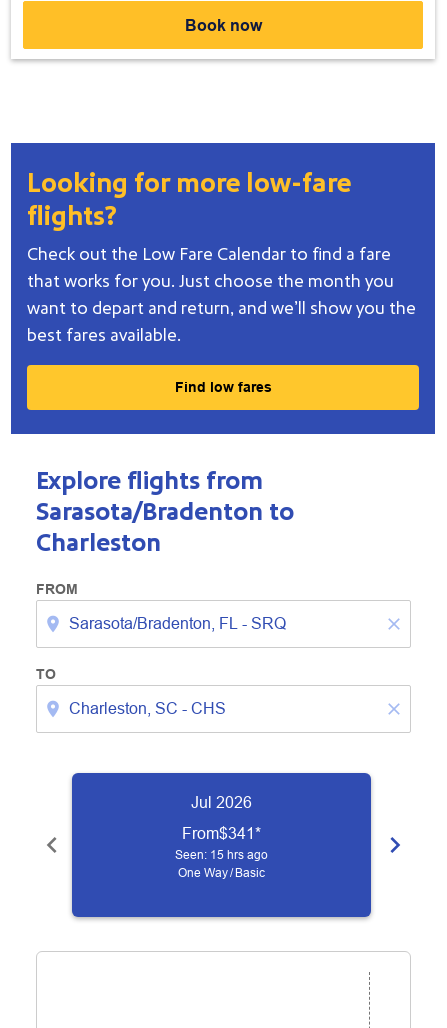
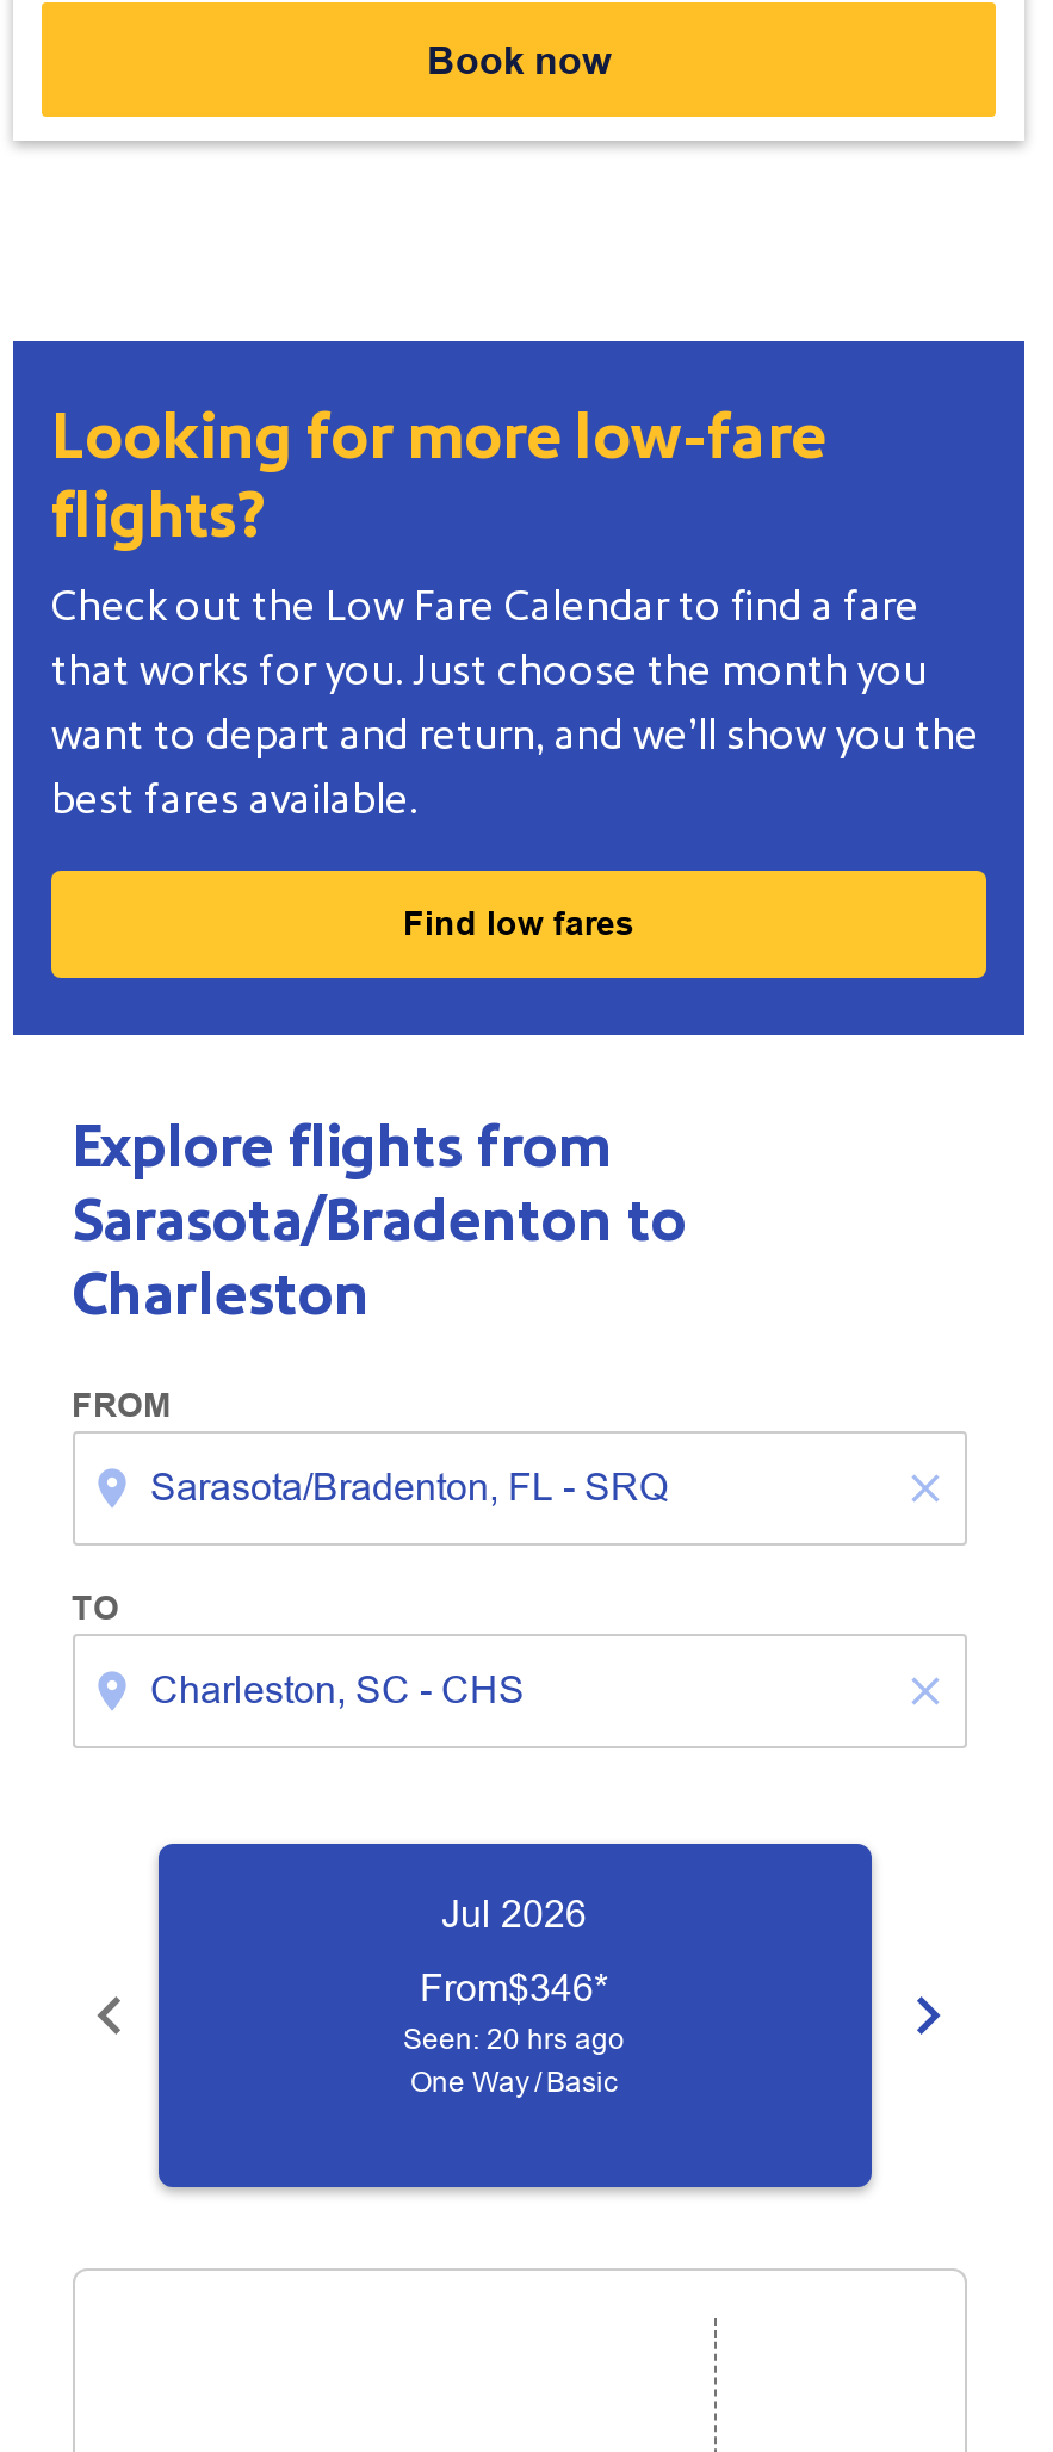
[181,825,260,842] From$341* -> [420,1968,608,2009] From$346*
[174,848,267,862] Seen: 15 hrs ago -> [403,2023,625,2056] Seen: 20 hrs ago

